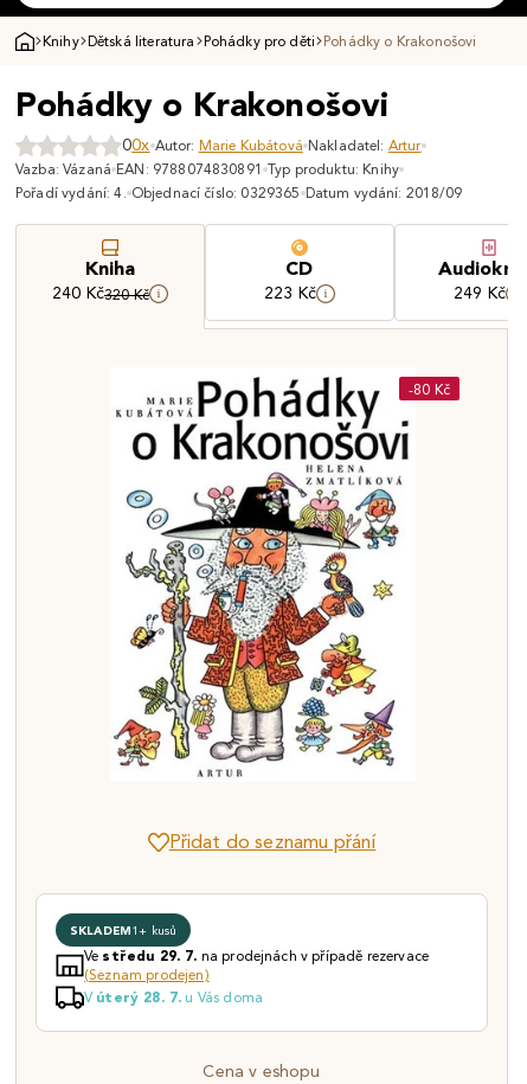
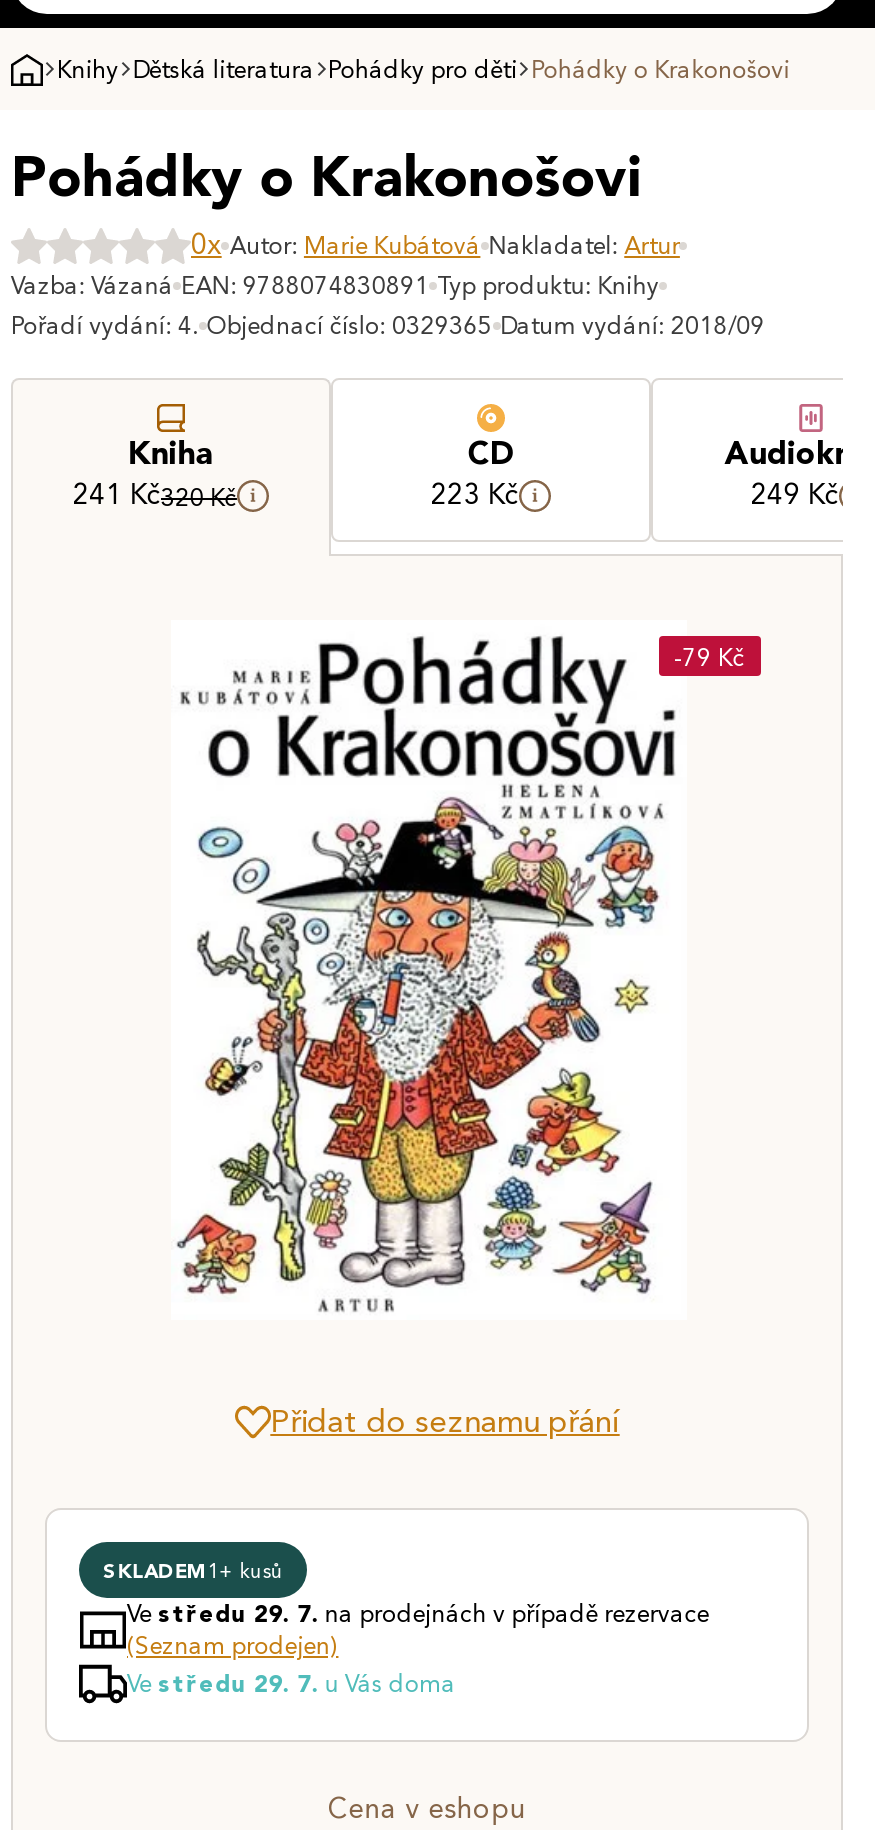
[122,135,421,155] 00x Autor: Marie Kubátová Nakladatel: Artur -> [191,228,680,262] 0x Autor: Marie Kubátová Nakladatel: Artur
[52,283,104,303] 240 Kč -> [73,478,161,512] 241 Kč
[408,380,450,397] -80 Kč -> [674,641,745,671] -79 Kč
[84,988,263,1006] V úterý 28. 7. u Vás doma -> [127,1668,456,1698] Ve středu 29. 7. u Vás doma

